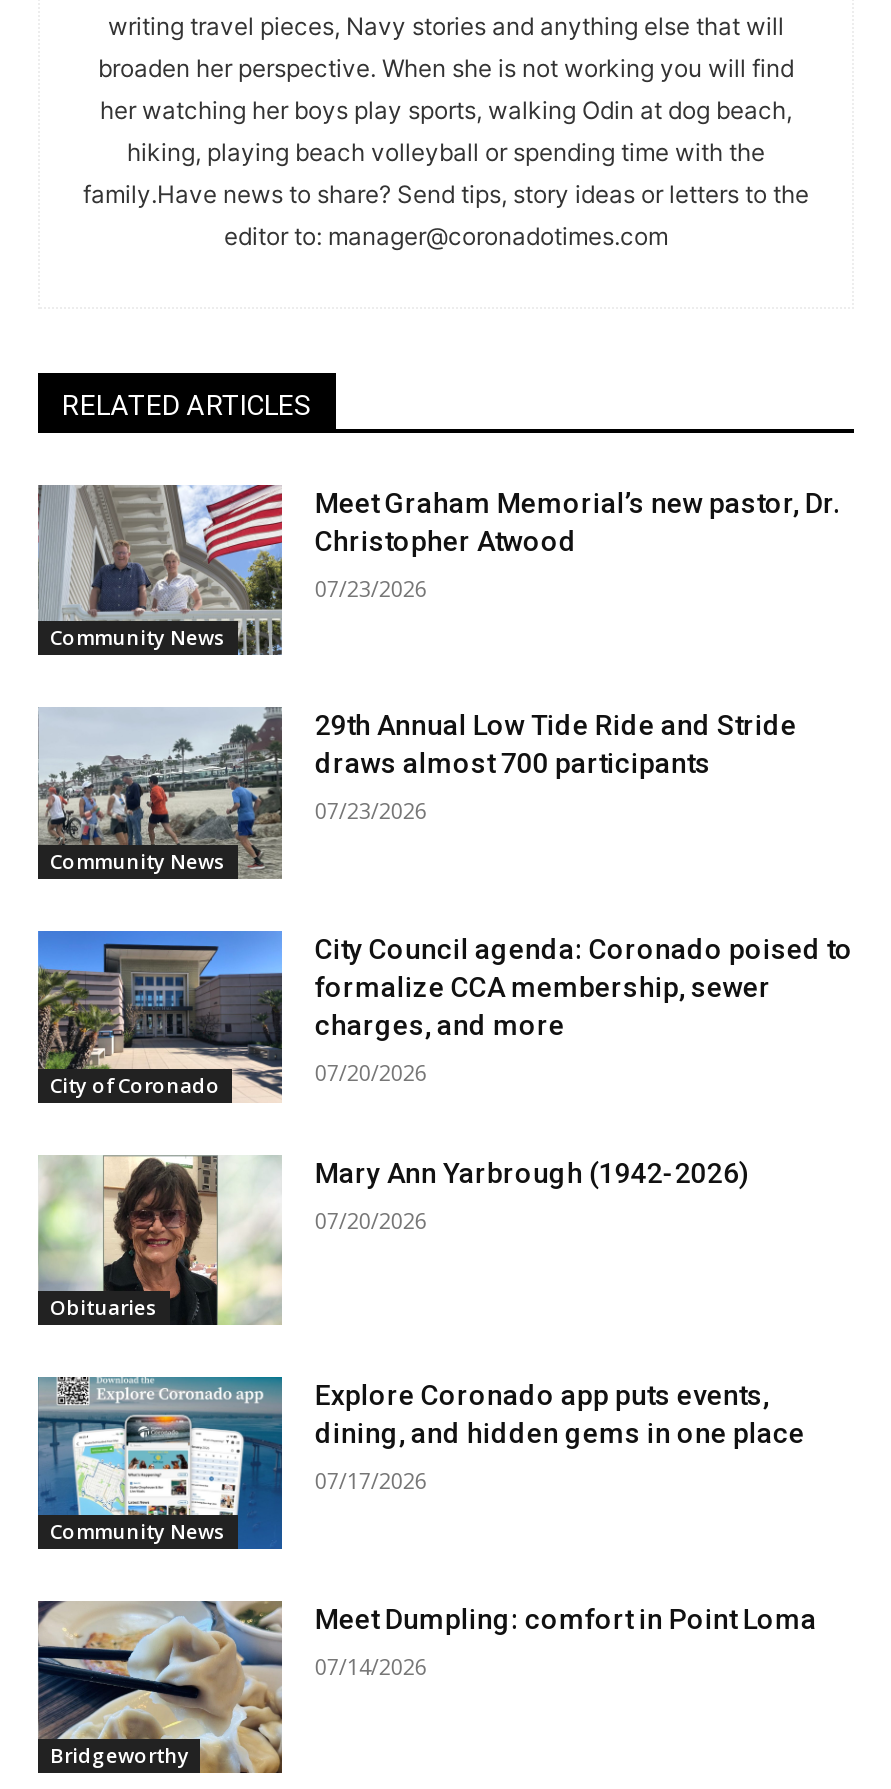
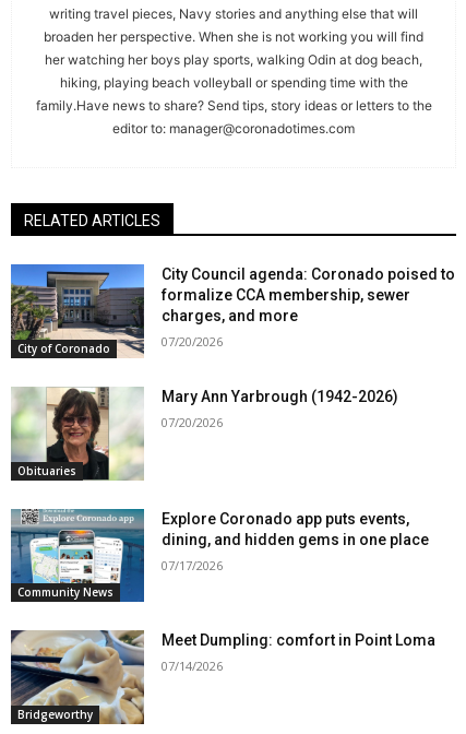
[36,482,284,656] [image] | Community News -> none
[315,486,841,602] Meet Graham Memorial’s new pastor, Dr. | Christopher Atwood | 07/23/2026 -> none
[40,706,284,876] [image] | Community News -> none
[315,710,797,826] 29th Annual Low Tide Ride and Stride | draws almost 700 participants | 07/23/2026 -> none

